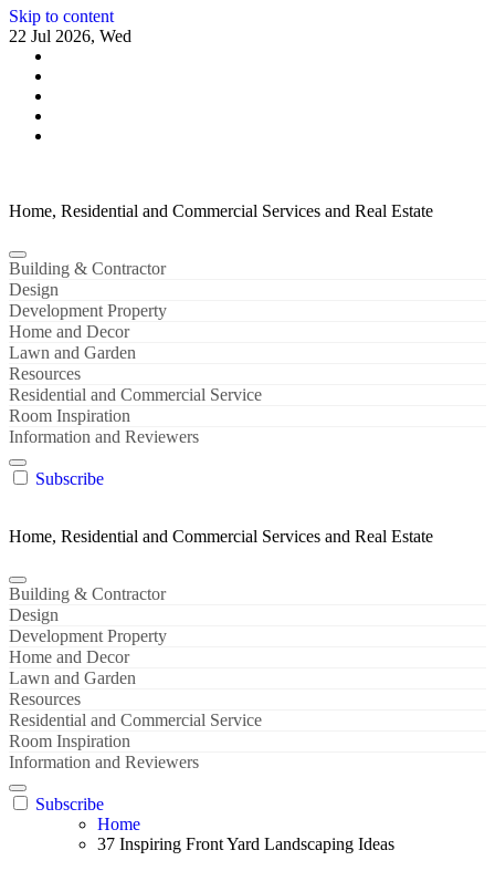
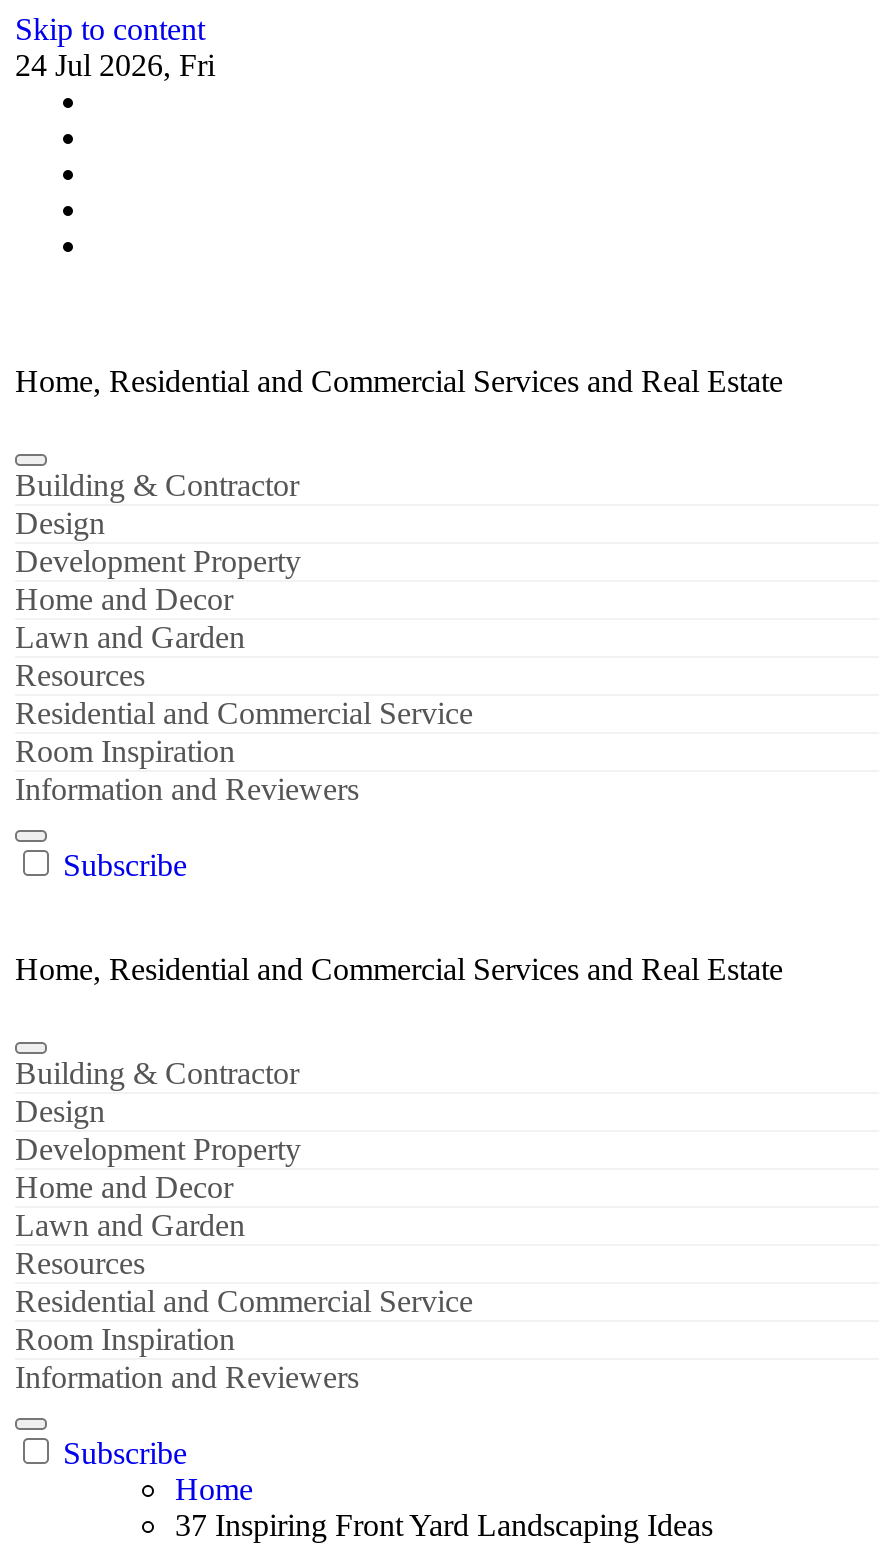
[9,27,131,45] 22 Jul 2026, Wed -> [15,48,215,82] 24 Jul 2026, Fri

